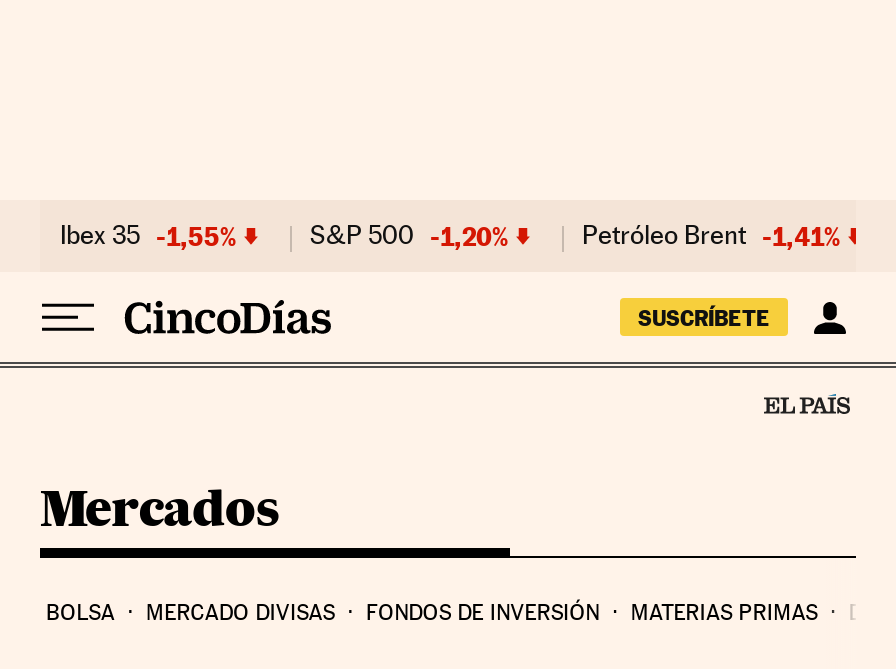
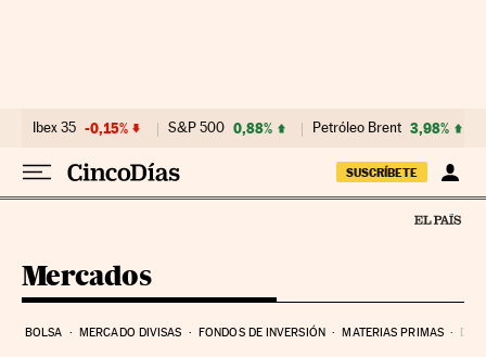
[60,220,236,252] Ibex 35 -1,55% -> [33,119,128,137] Ibex 35 -0,15%
[310,220,508,252] S&P 500 -1,20% -> [168,119,272,137] S&P 500 0,88%
[582,220,840,252] Petróleo Brent -1,41% -> [312,119,449,137] Petróleo Brent 3,98%

